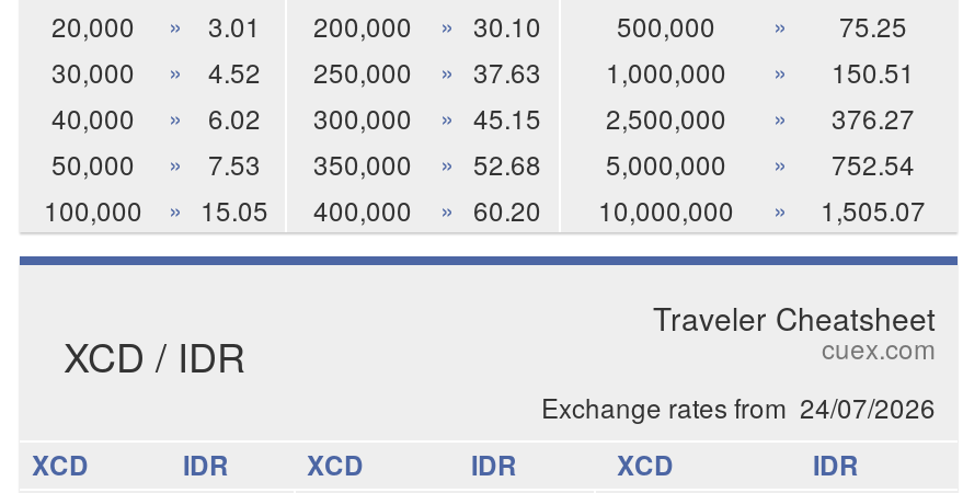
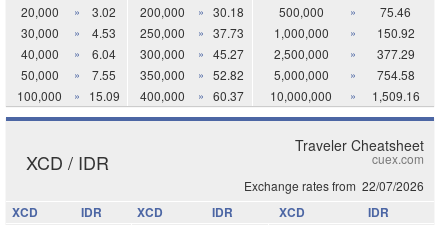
[208,7,261,44] 3.01 -> [92,3,116,20] 3.02
[440,7,541,44] » 30.10 -> [198,3,244,20] » 30.18
[839,7,907,44] 75.25 -> [380,3,411,20] 75.46
[208,53,261,90] 4.52 -> [92,24,116,41] 4.53
[440,53,541,90] » 37.63 -> [198,24,244,41] » 37.73
[832,53,915,90] 150.51 -> [376,24,414,41] 150.92
[208,99,261,136] 6.02 -> [92,45,116,62] 6.04
[440,99,541,136] » 45.15 -> [198,45,244,62] » 45.27
[832,99,915,136] 376.27 -> [376,45,414,62] 377.29
[208,145,261,182] 7.53 -> [92,66,116,83] 7.55
[440,145,541,182] » 52.68 -> [198,66,244,83] » 52.82
[832,145,915,182] 752.54 -> [376,66,414,83] 754.58
[169,191,268,228] » 15.05 -> [74,87,119,104] » 15.09
[440,191,541,228] » 60.20 -> [198,87,244,104] » 60.37
[821,191,926,228] 1,505.07 -> [371,87,419,104] 1,509.16
[541,388,936,425] Exchange rates from 24/07/2026 -> [244,177,424,194] Exchange rates from 22/07/2026

